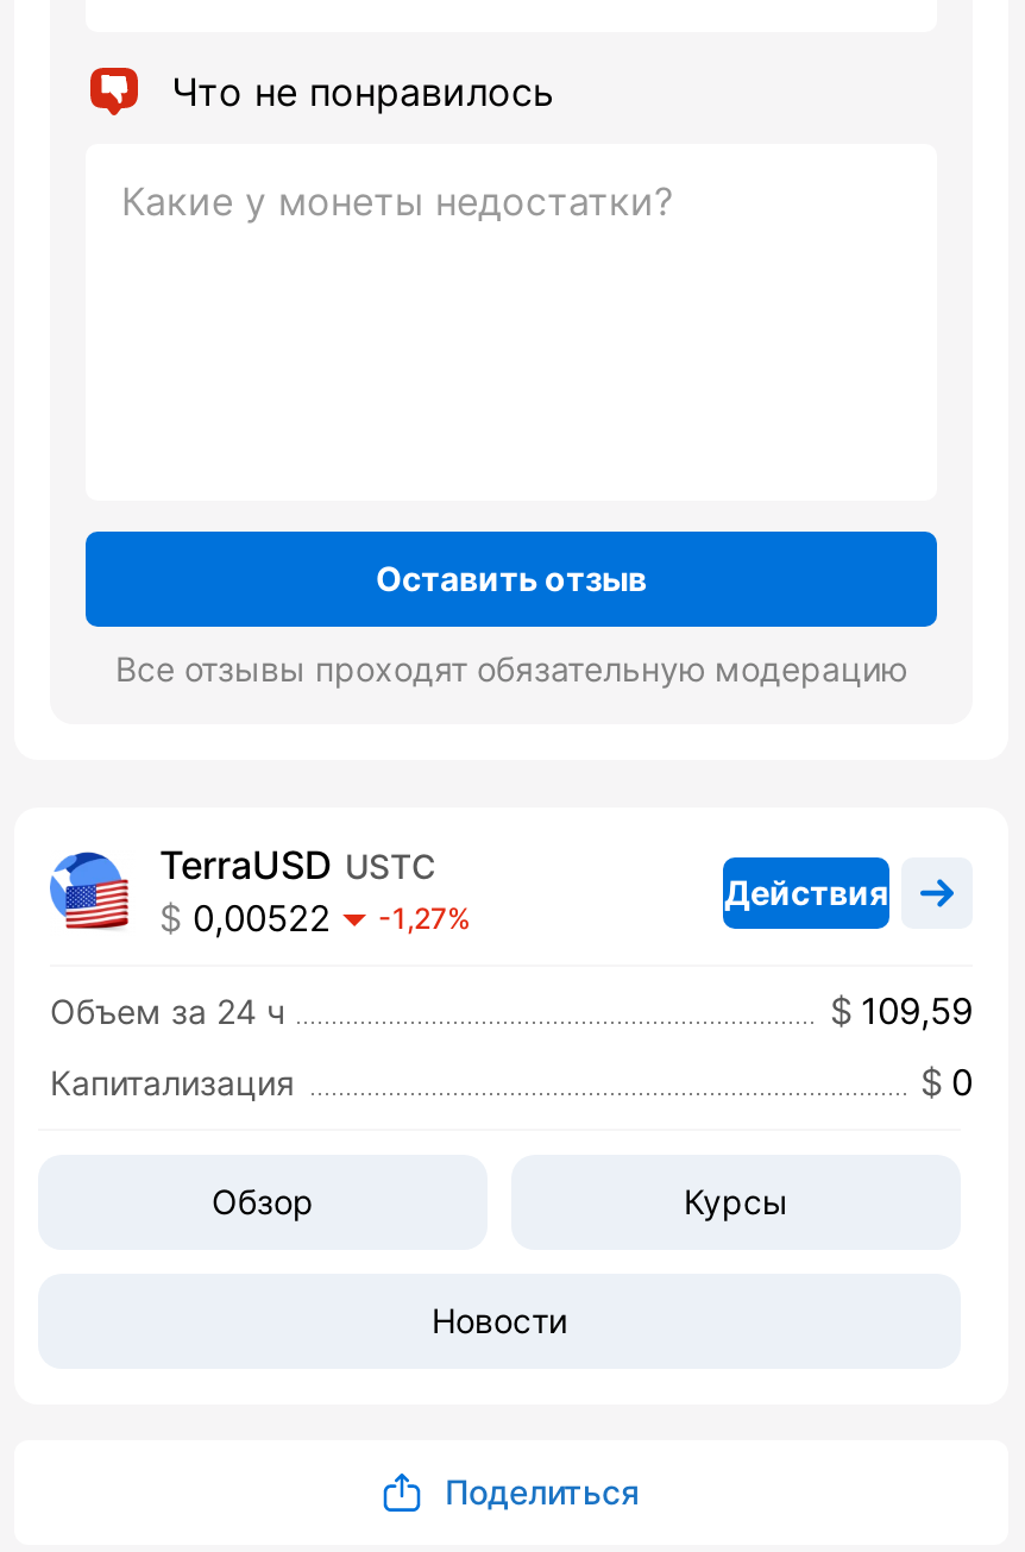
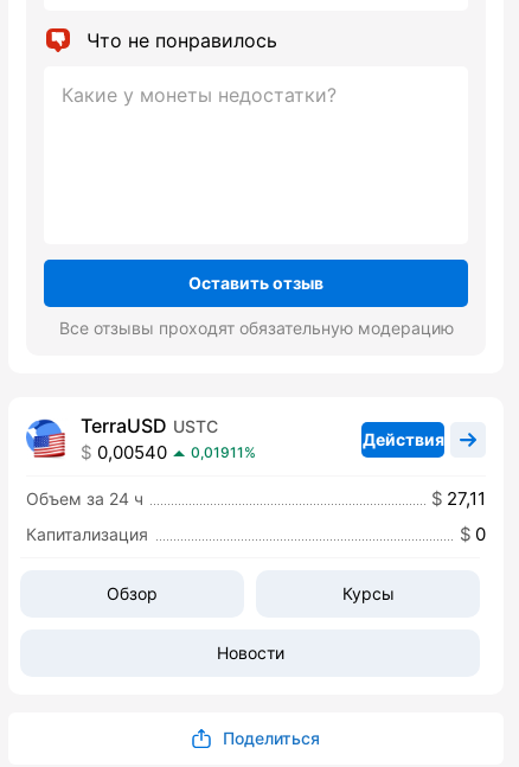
[183,896,331,942] 0,00522 -> [92,441,167,464] 0,00540
[378,901,471,937] -1,27% -> [191,444,256,462] 0,01911%
[861,989,973,1034] 109,59 -> [447,488,486,510] 27,11

